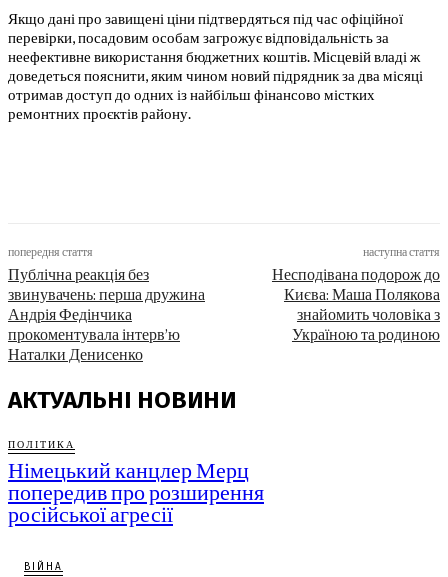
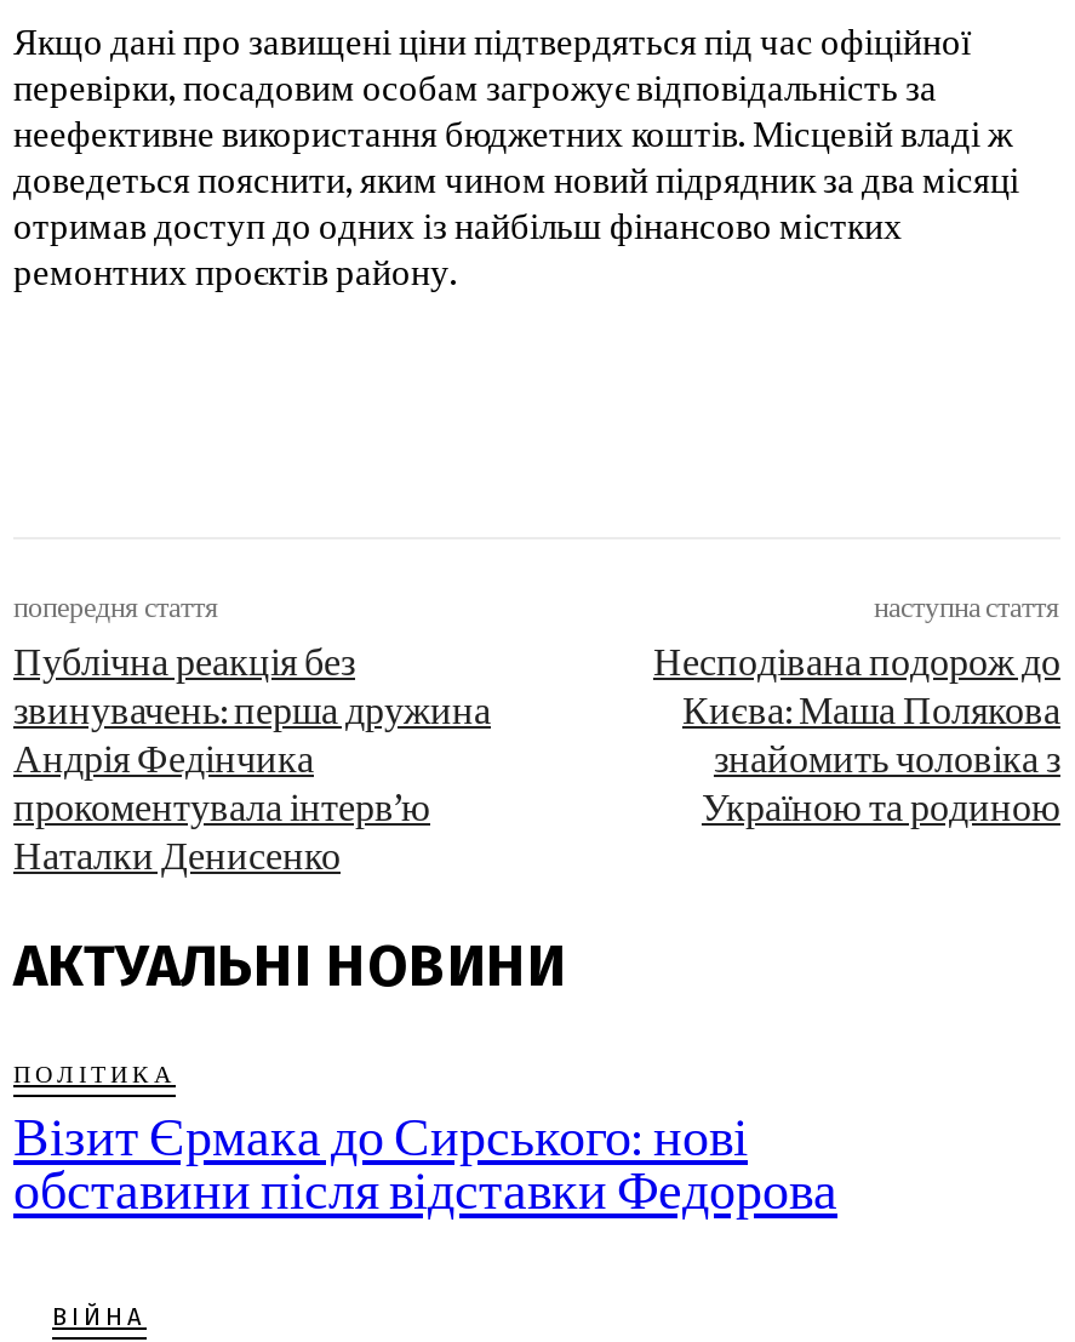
[8,458,264,527] Німецький канцлер Мерц | попередив про розширення | російської агресії -> [13,1107,837,1221] Візит Єрмака до Сирського: нові | обставини після відставки Федорова

